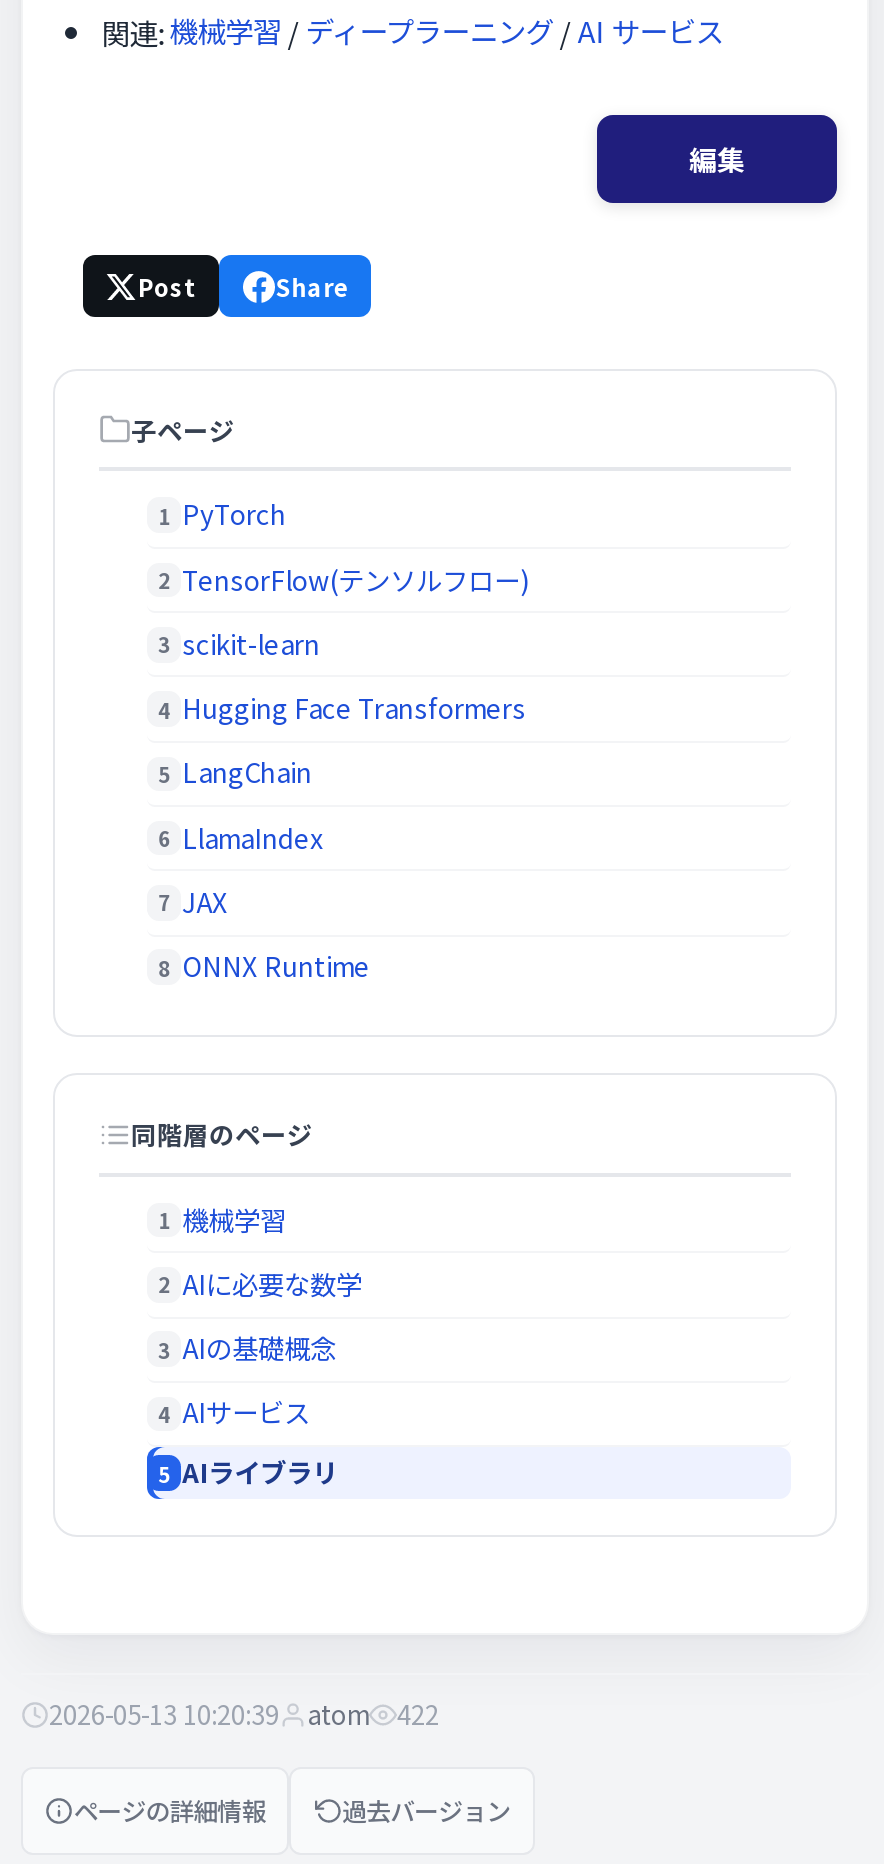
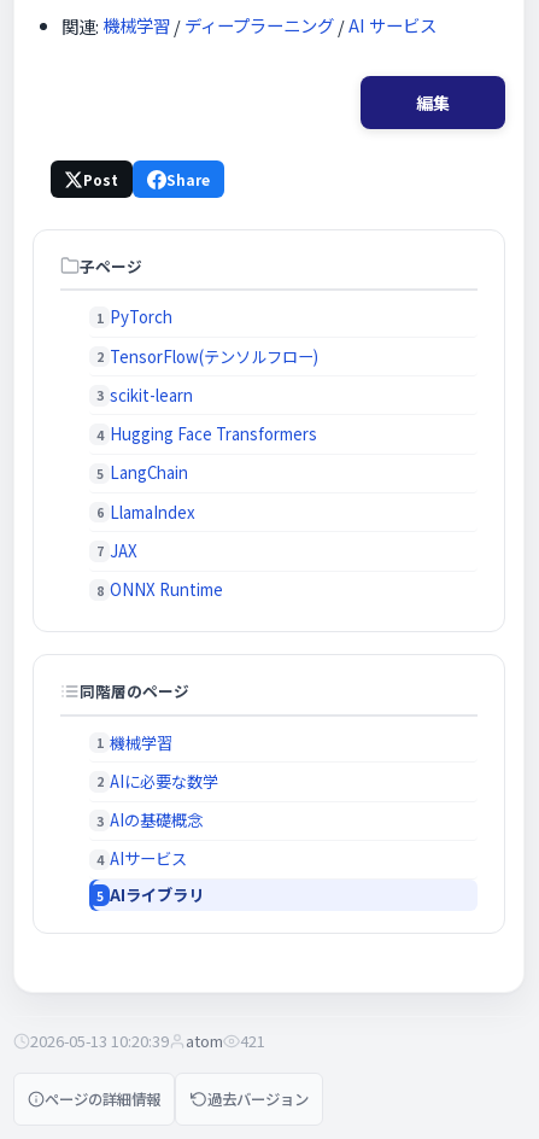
[49,1695,439,1733] 2026-05-13 10:20:39 atom 422 -> [30,1029,265,1052] 2026-05-13 10:20:39 atom 421

